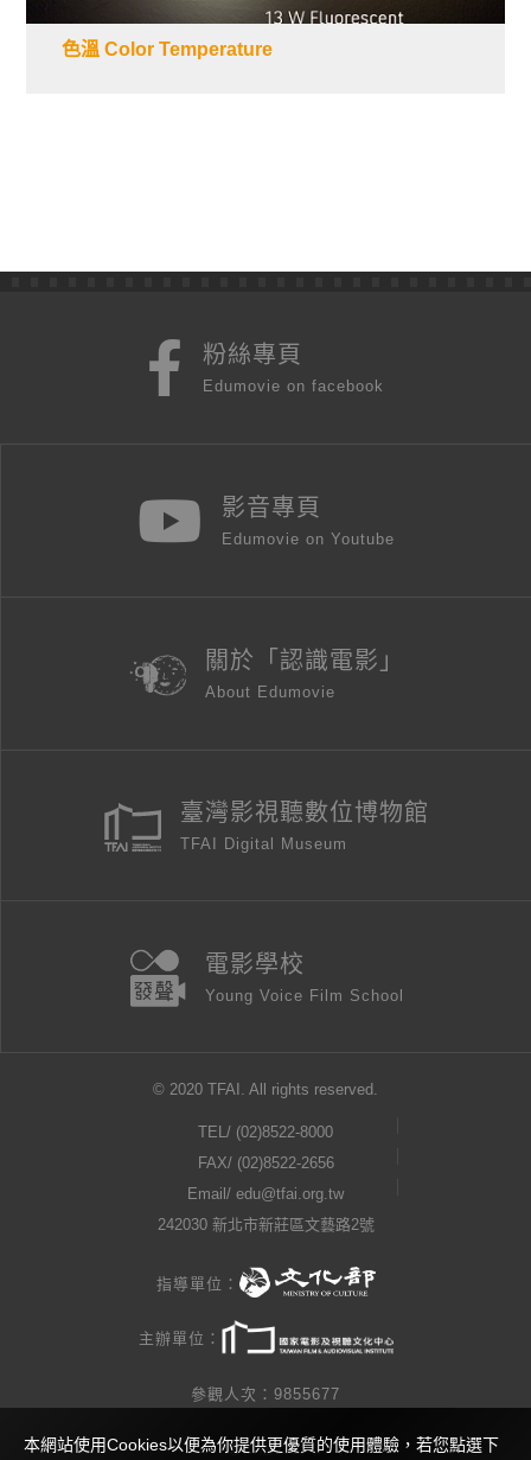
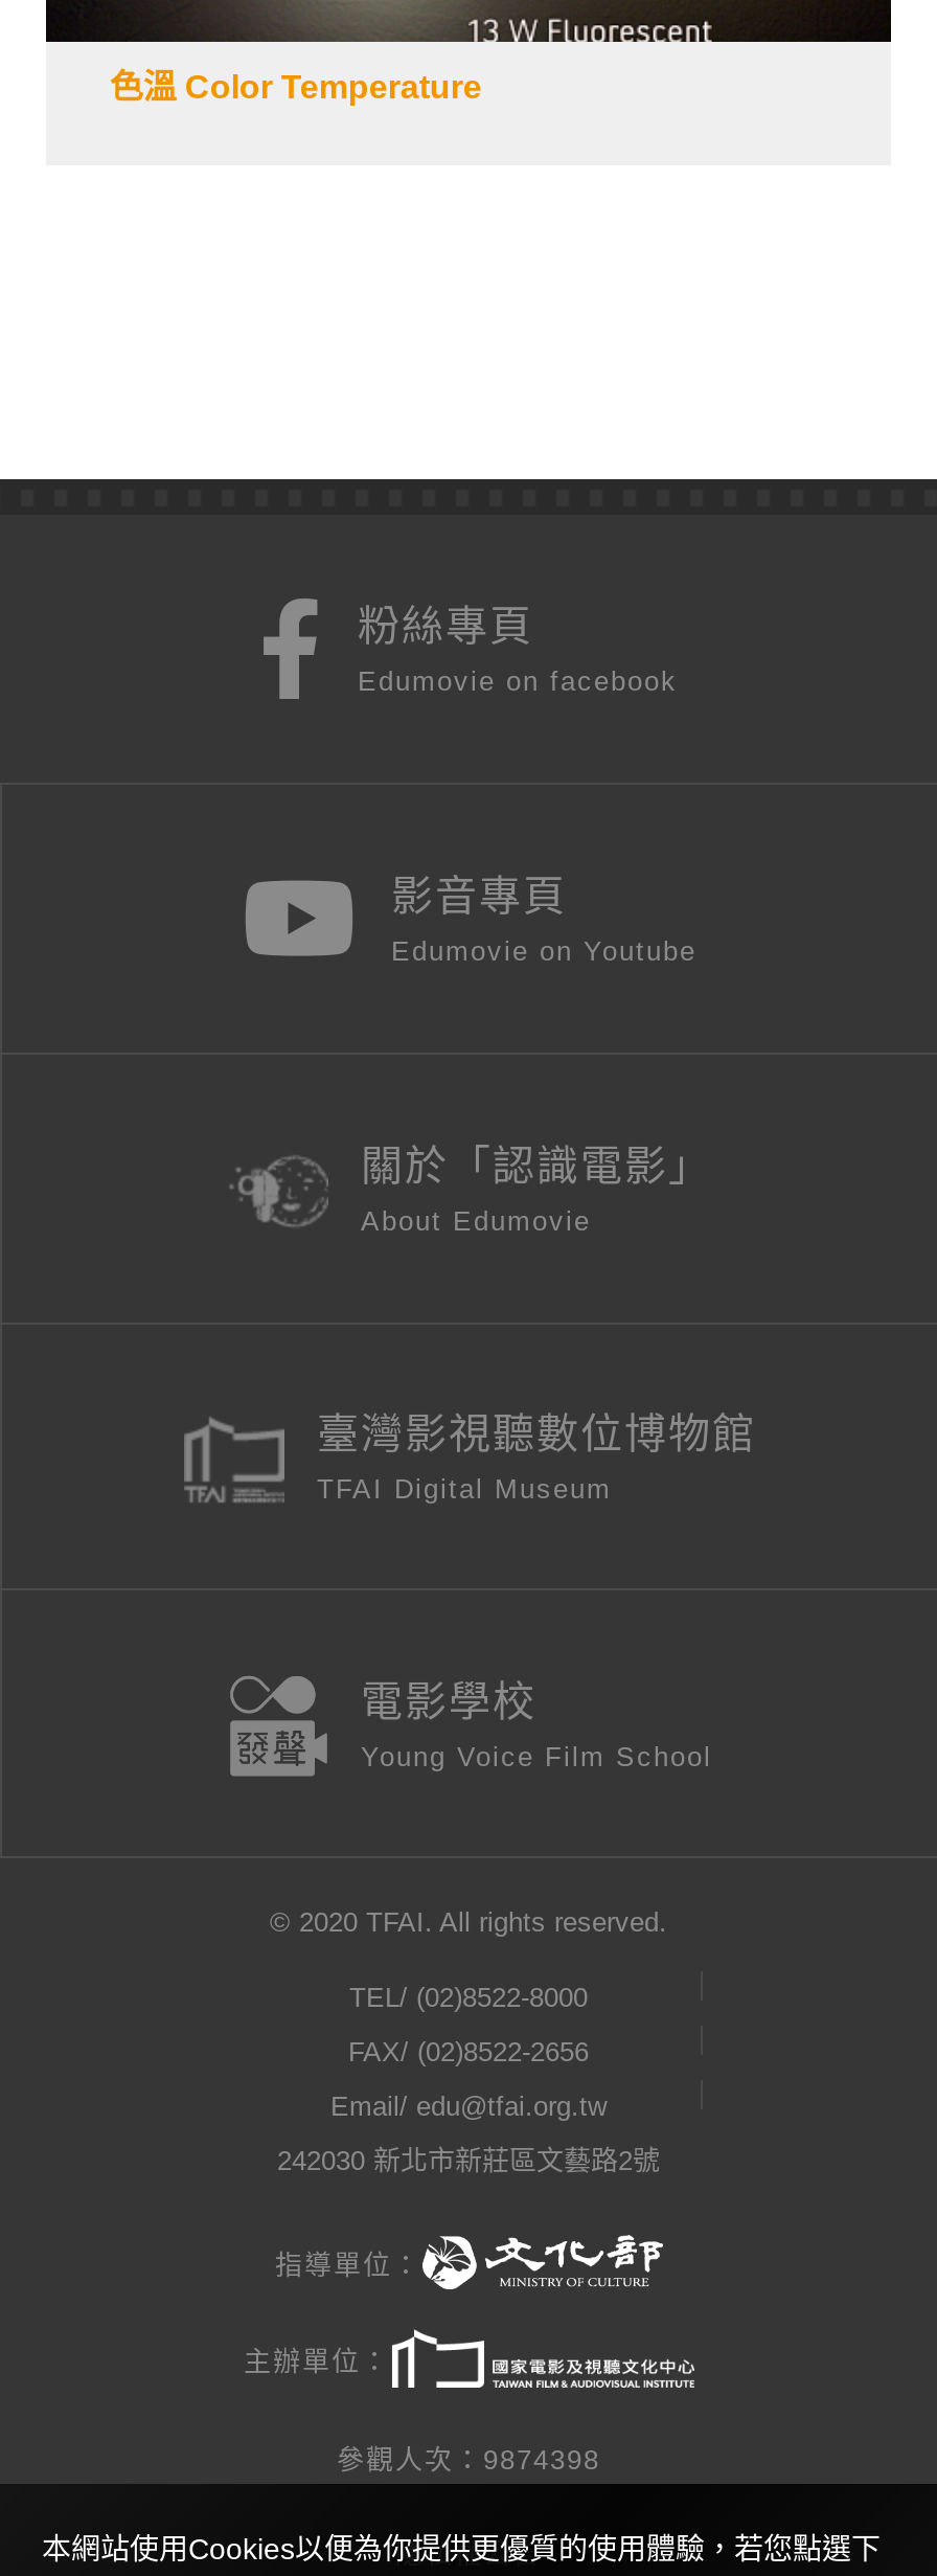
[191,1386,340,1403] 參觀人次：9855677 -> [337,2445,600,2476] 參觀人次：9874398

